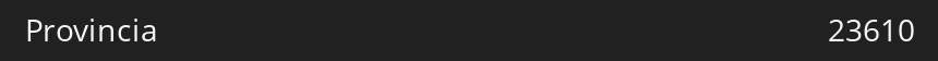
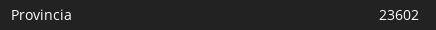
[828,9,915,51] 23610 -> [379,5,419,24] 23602

